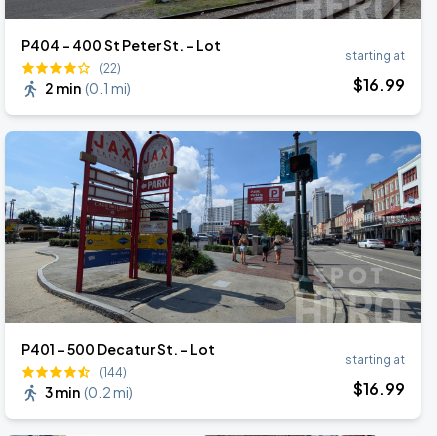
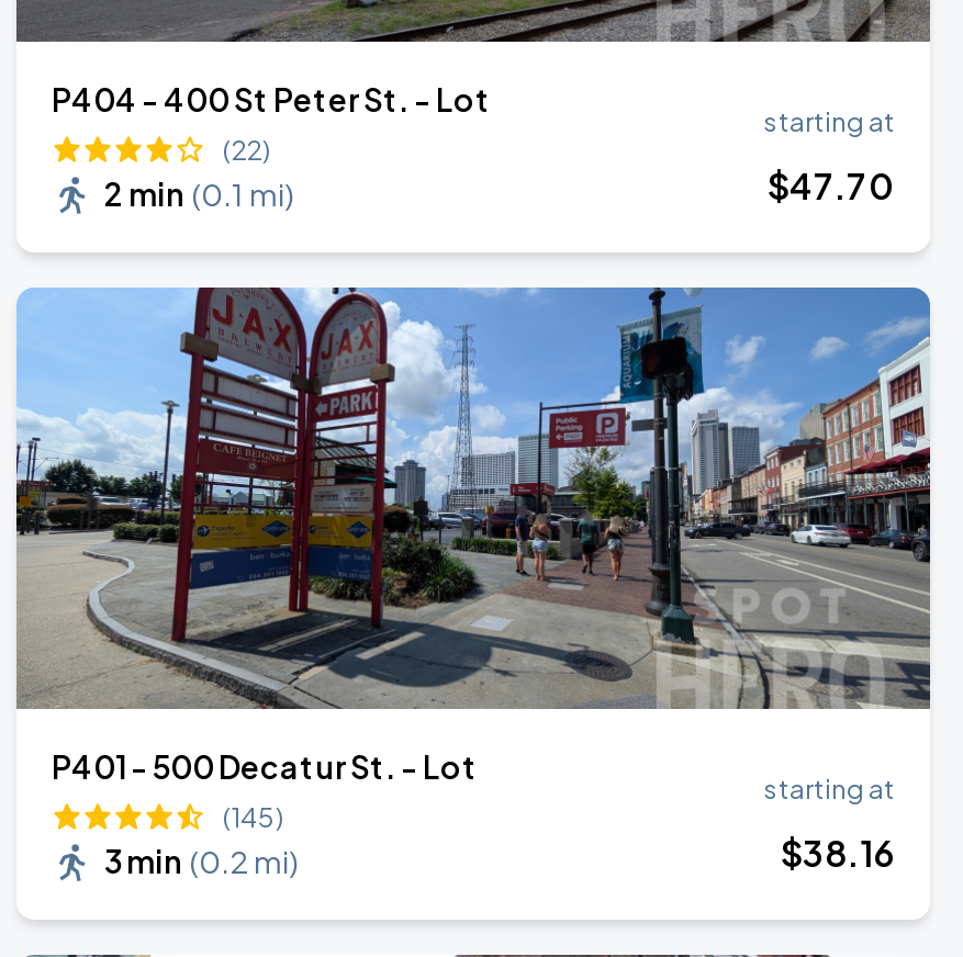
[353,74,405,95] $16.99 -> [768,162,895,209] $47.70
[99,365,127,380] (144) -> [223,801,284,834] (145)
[353,378,405,399] $16.99 -> [781,830,895,876] $38.16

